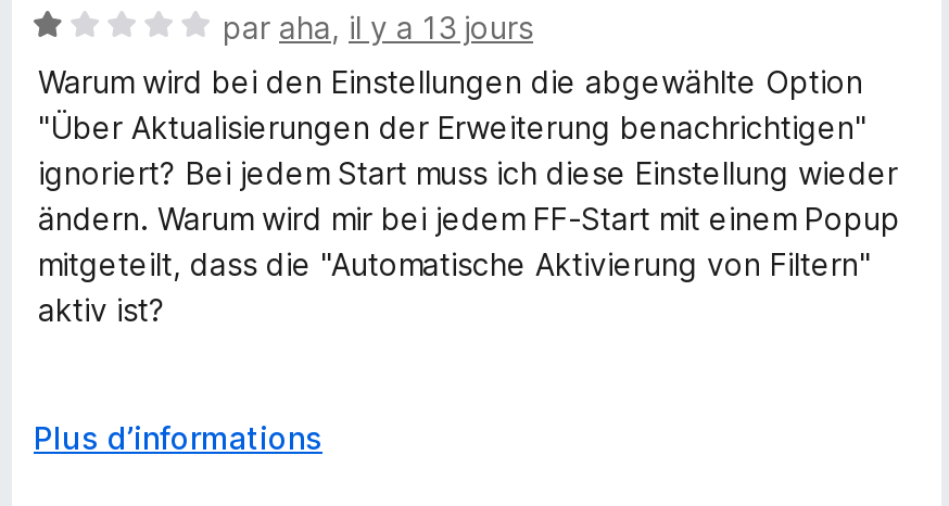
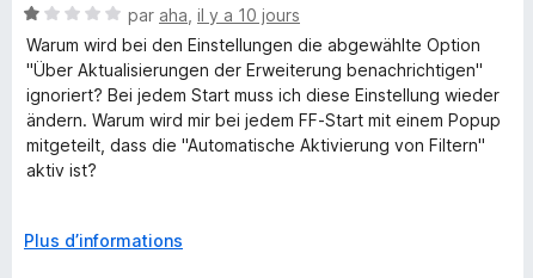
[223,9,533,46] par aha, il y a 13 jours -> [128,5,300,25] par aha, il y a 10 jours

